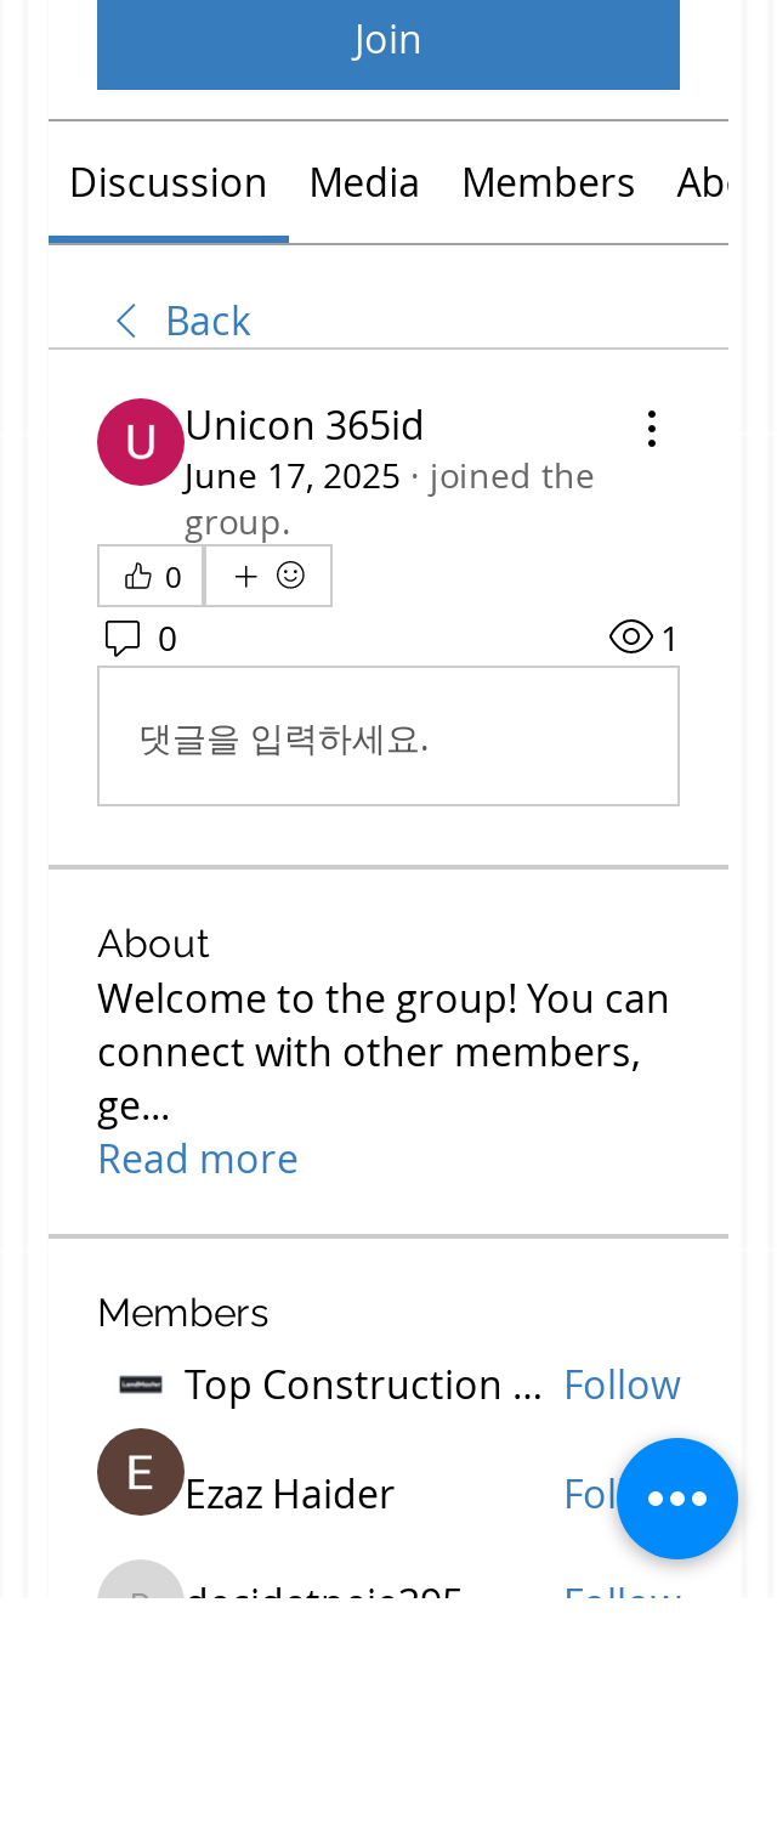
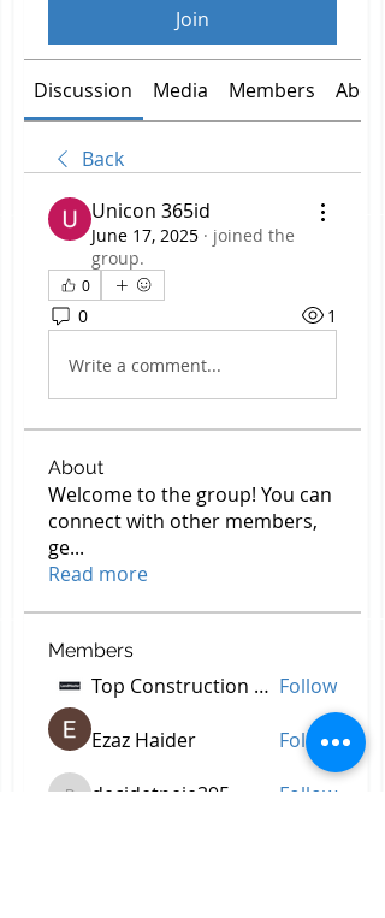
[138,713,430,759] 댓글을 입력하세요. -> [69,353,221,376] Write a comment...

